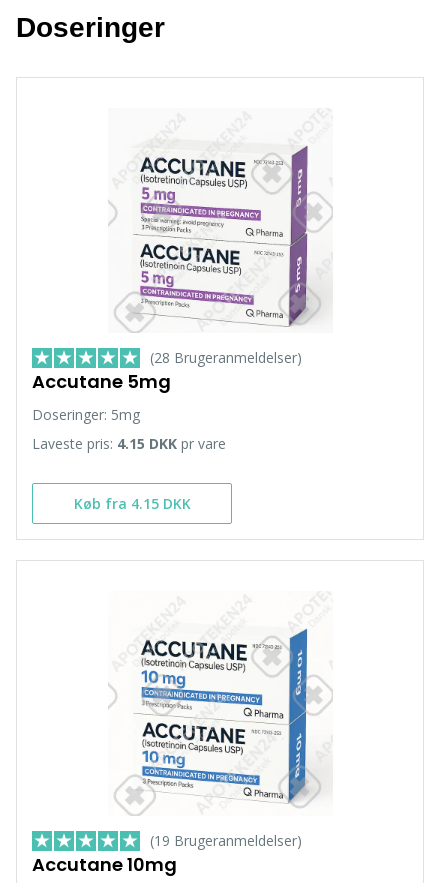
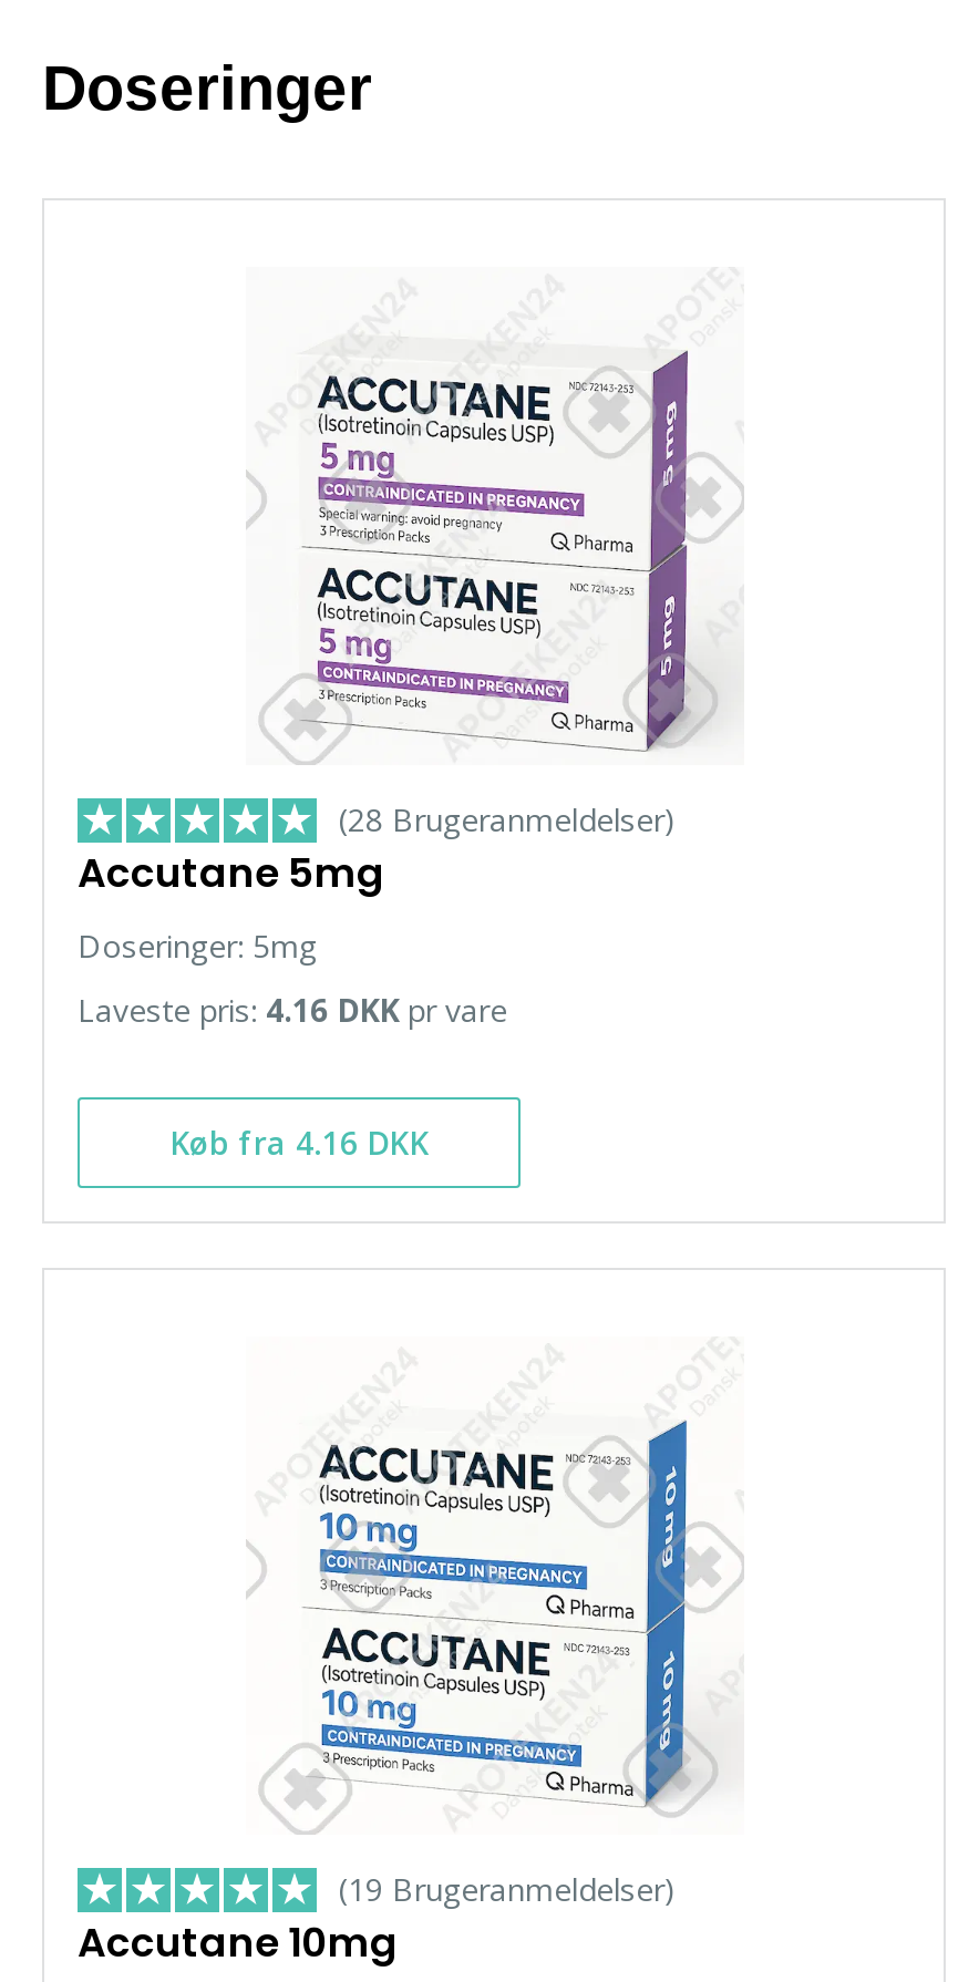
[32,434,226,453] Laveste pris: 4.15 DKK pr vare -> [78,989,507,1031] Laveste pris: 4.16 DKK pr vare
[73,494,190,513] Køb fra 4.15 DKK -> [169,1122,429,1164] Køb fra 4.16 DKK

